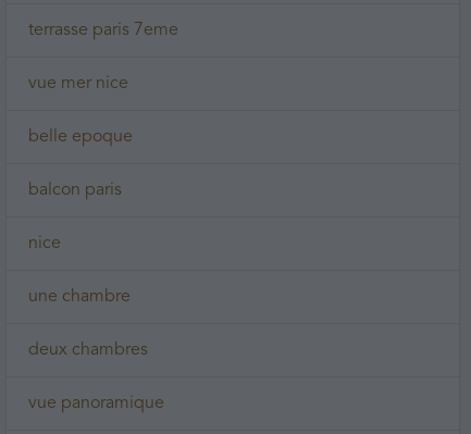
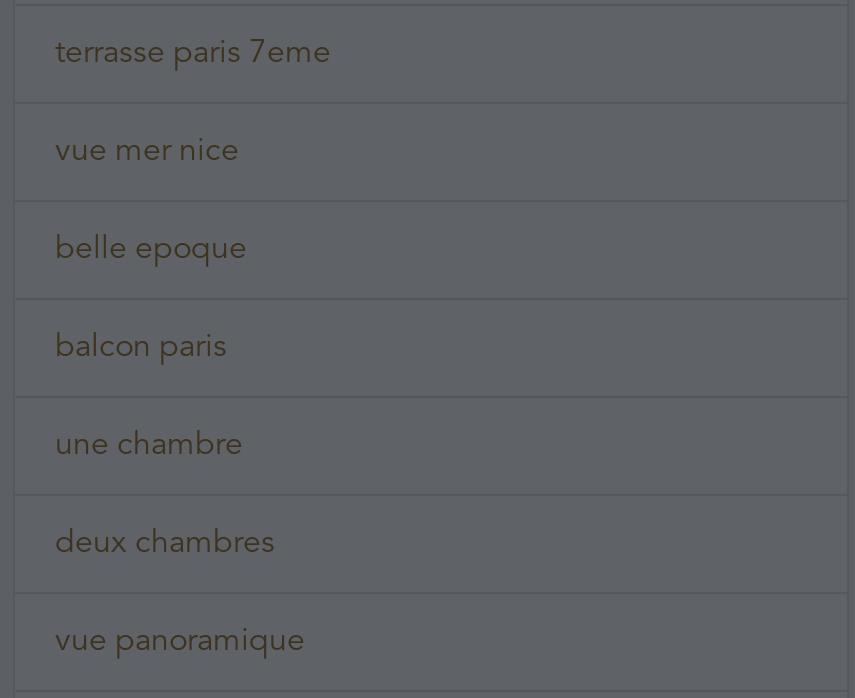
[28,235,61,252] nice -> none

